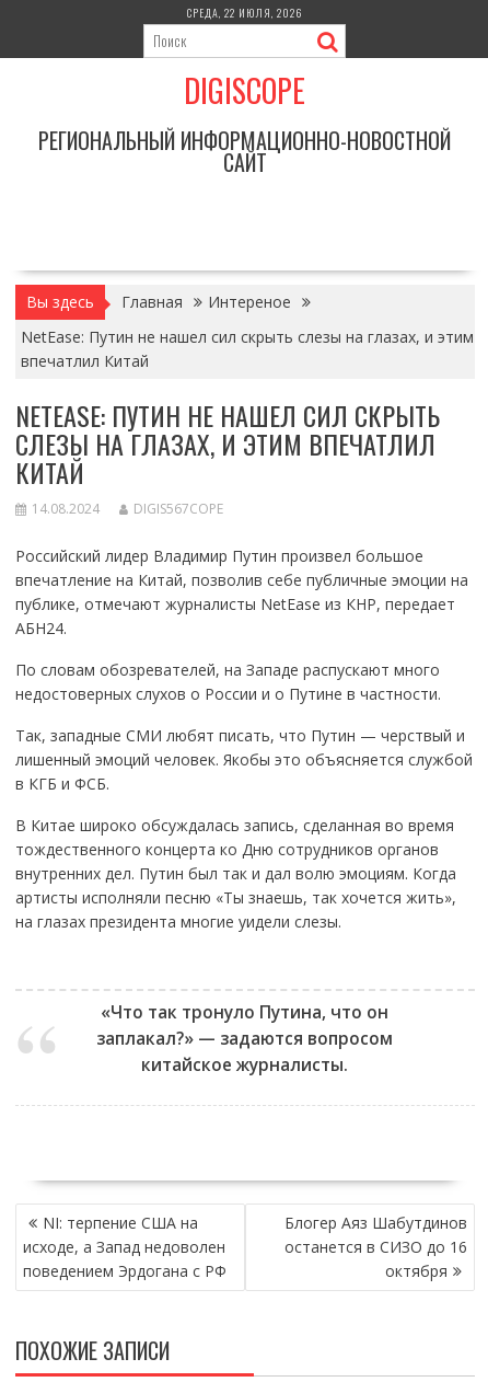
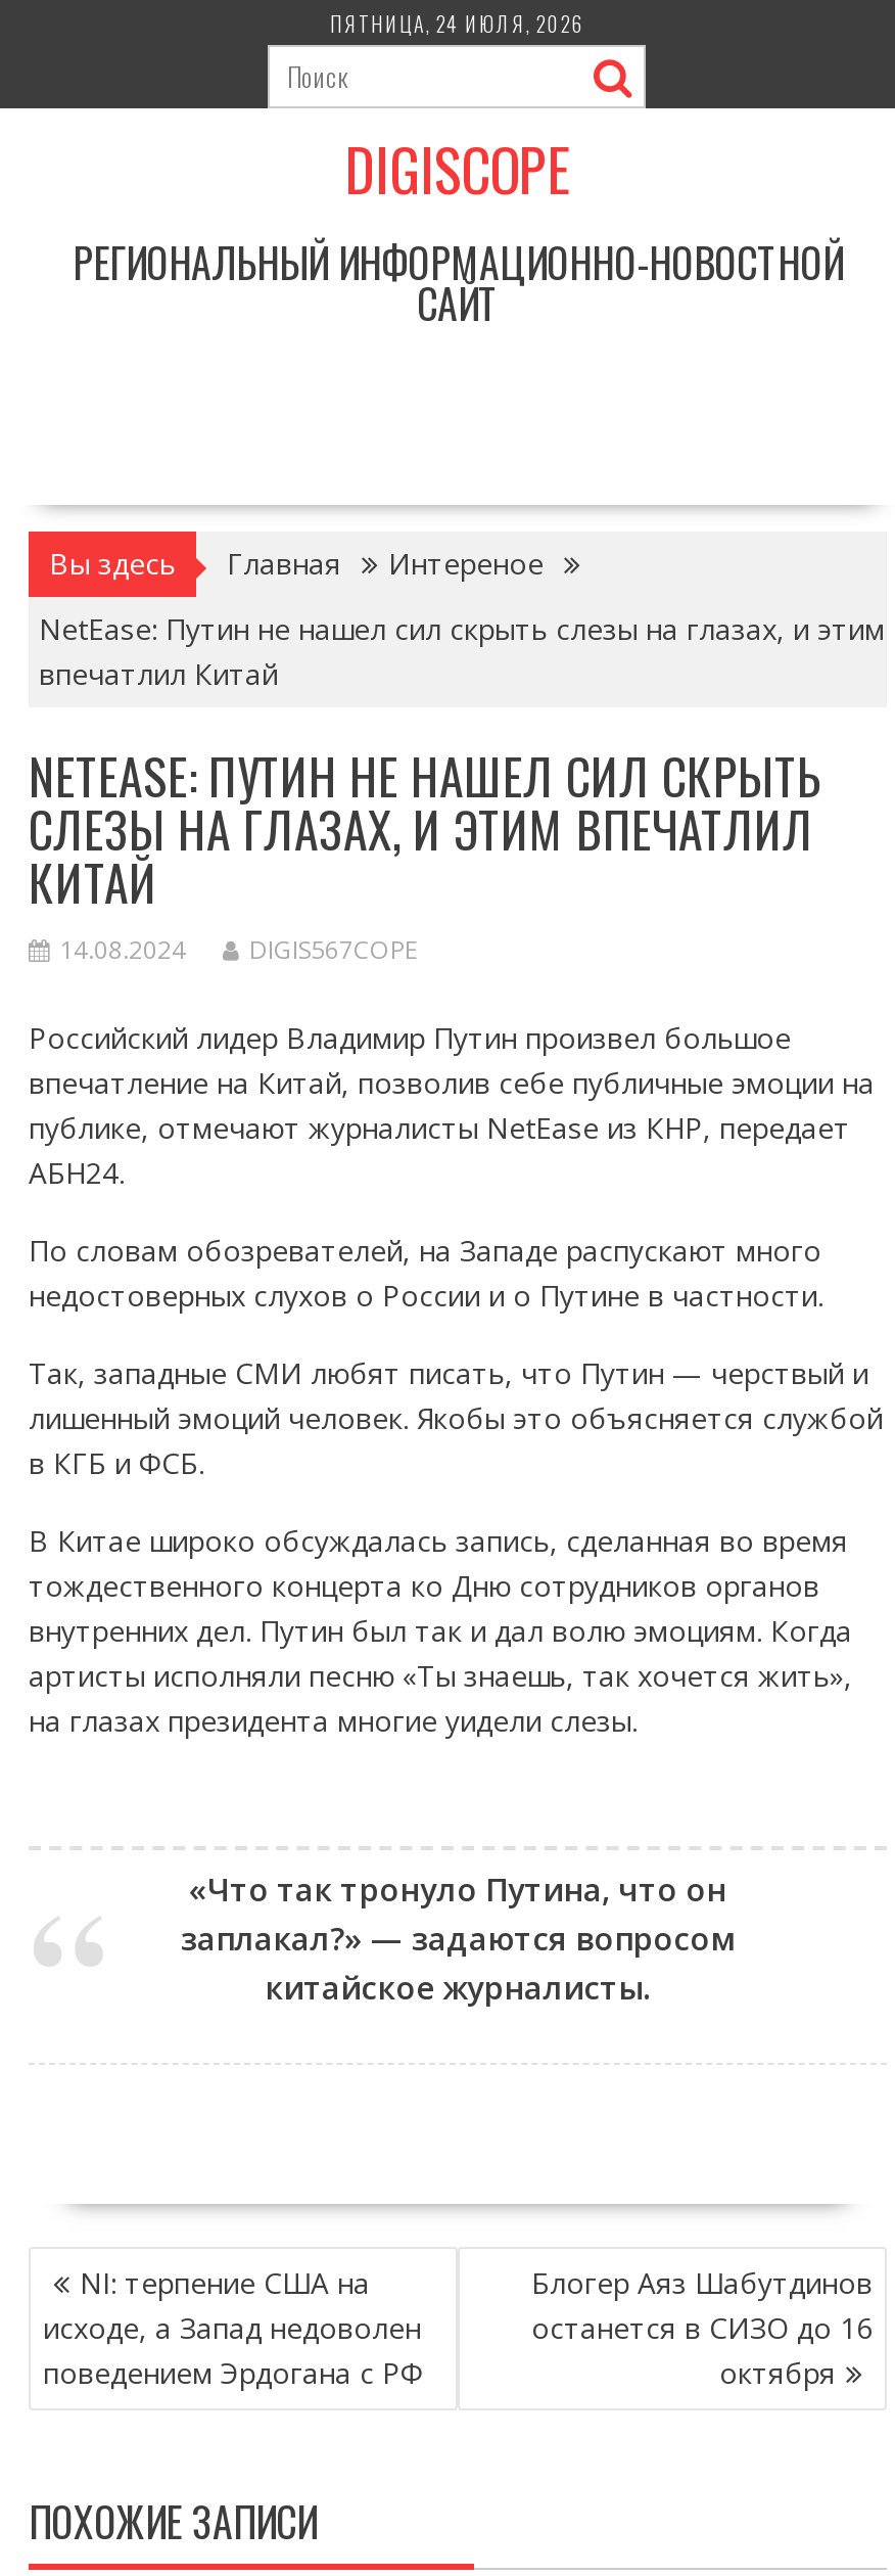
[187,4,303,21] СРЕДА, 22 ИЮЛЯ, 2026 -> [330,8,585,39] ПЯТНИЦА, 24 ИЮЛЯ, 2026

